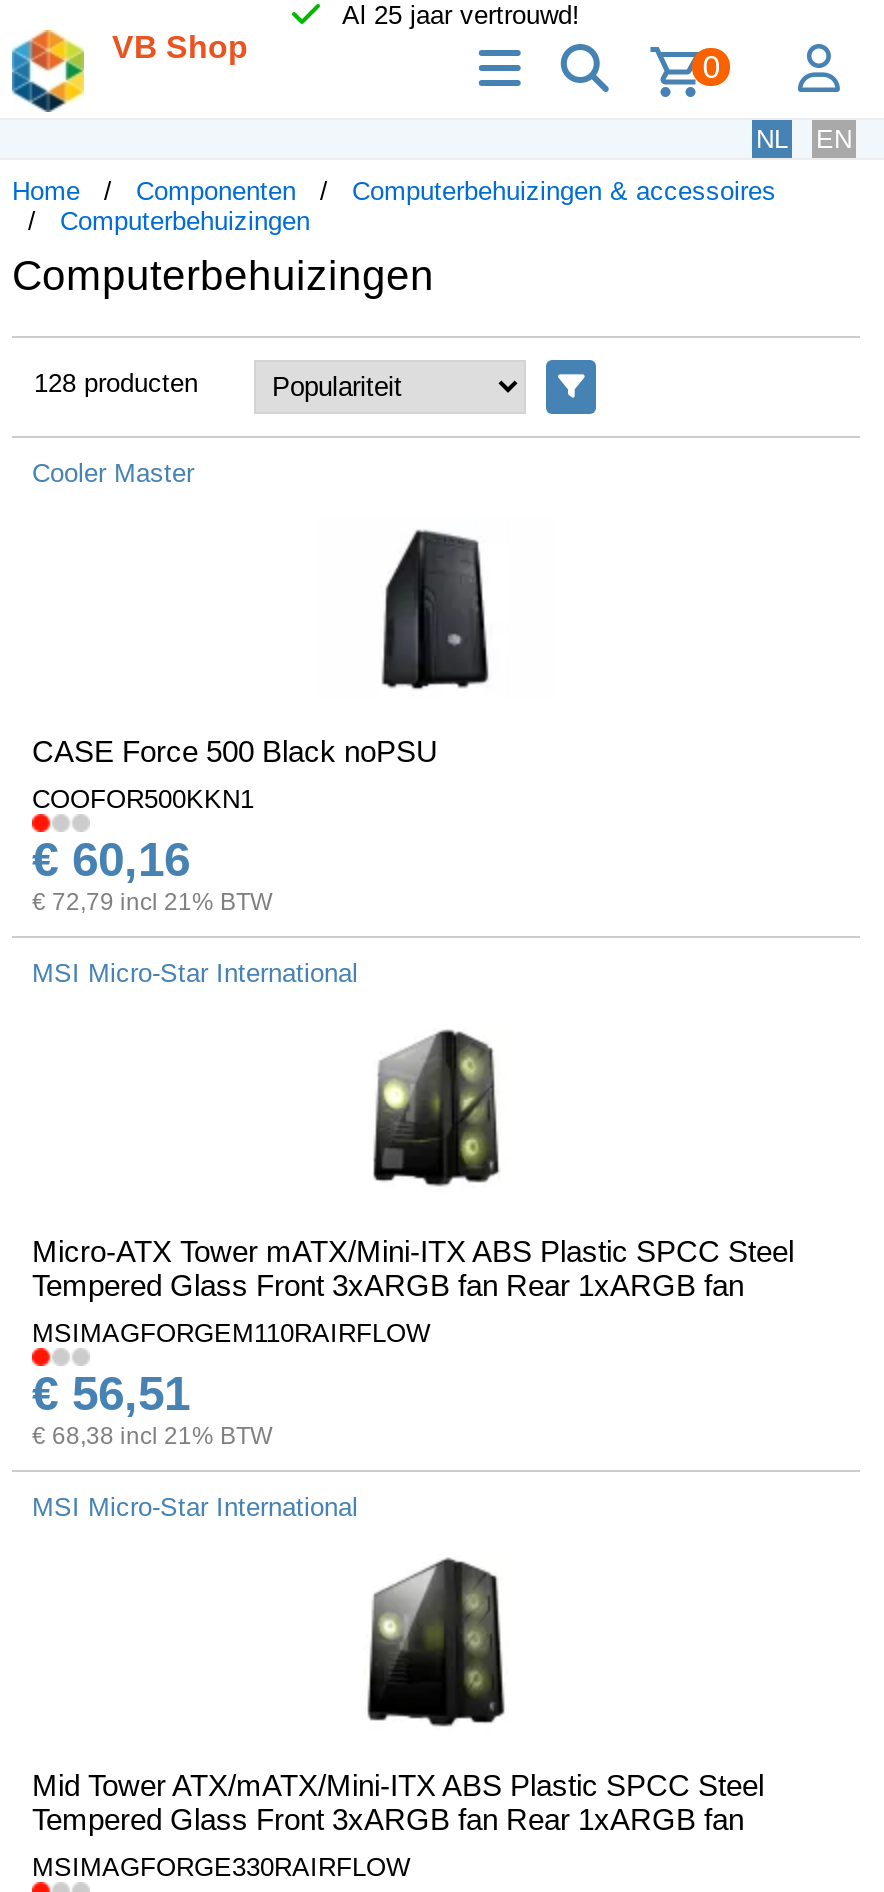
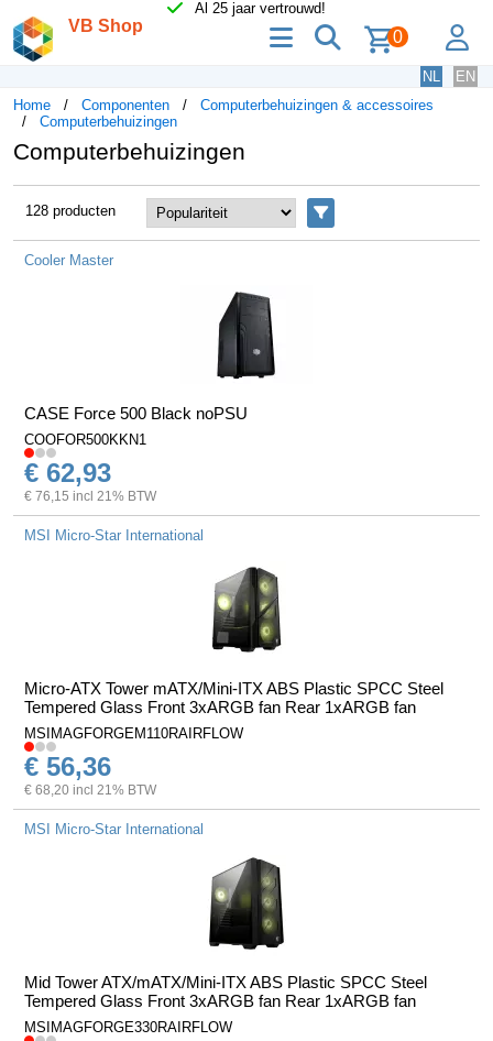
[32,832,190,886] € 60,16 -> [24,458,111,487] € 62,93
[32,888,272,916] € 72,79 incl 21% BTW -> [24,489,156,504] € 76,15 incl 21% BTW
[32,1366,190,1420] € 56,51 -> [24,752,111,781] € 56,36
[32,1422,272,1450] € 68,38 incl 21% BTW -> [24,782,156,798] € 68,20 incl 21% BTW

